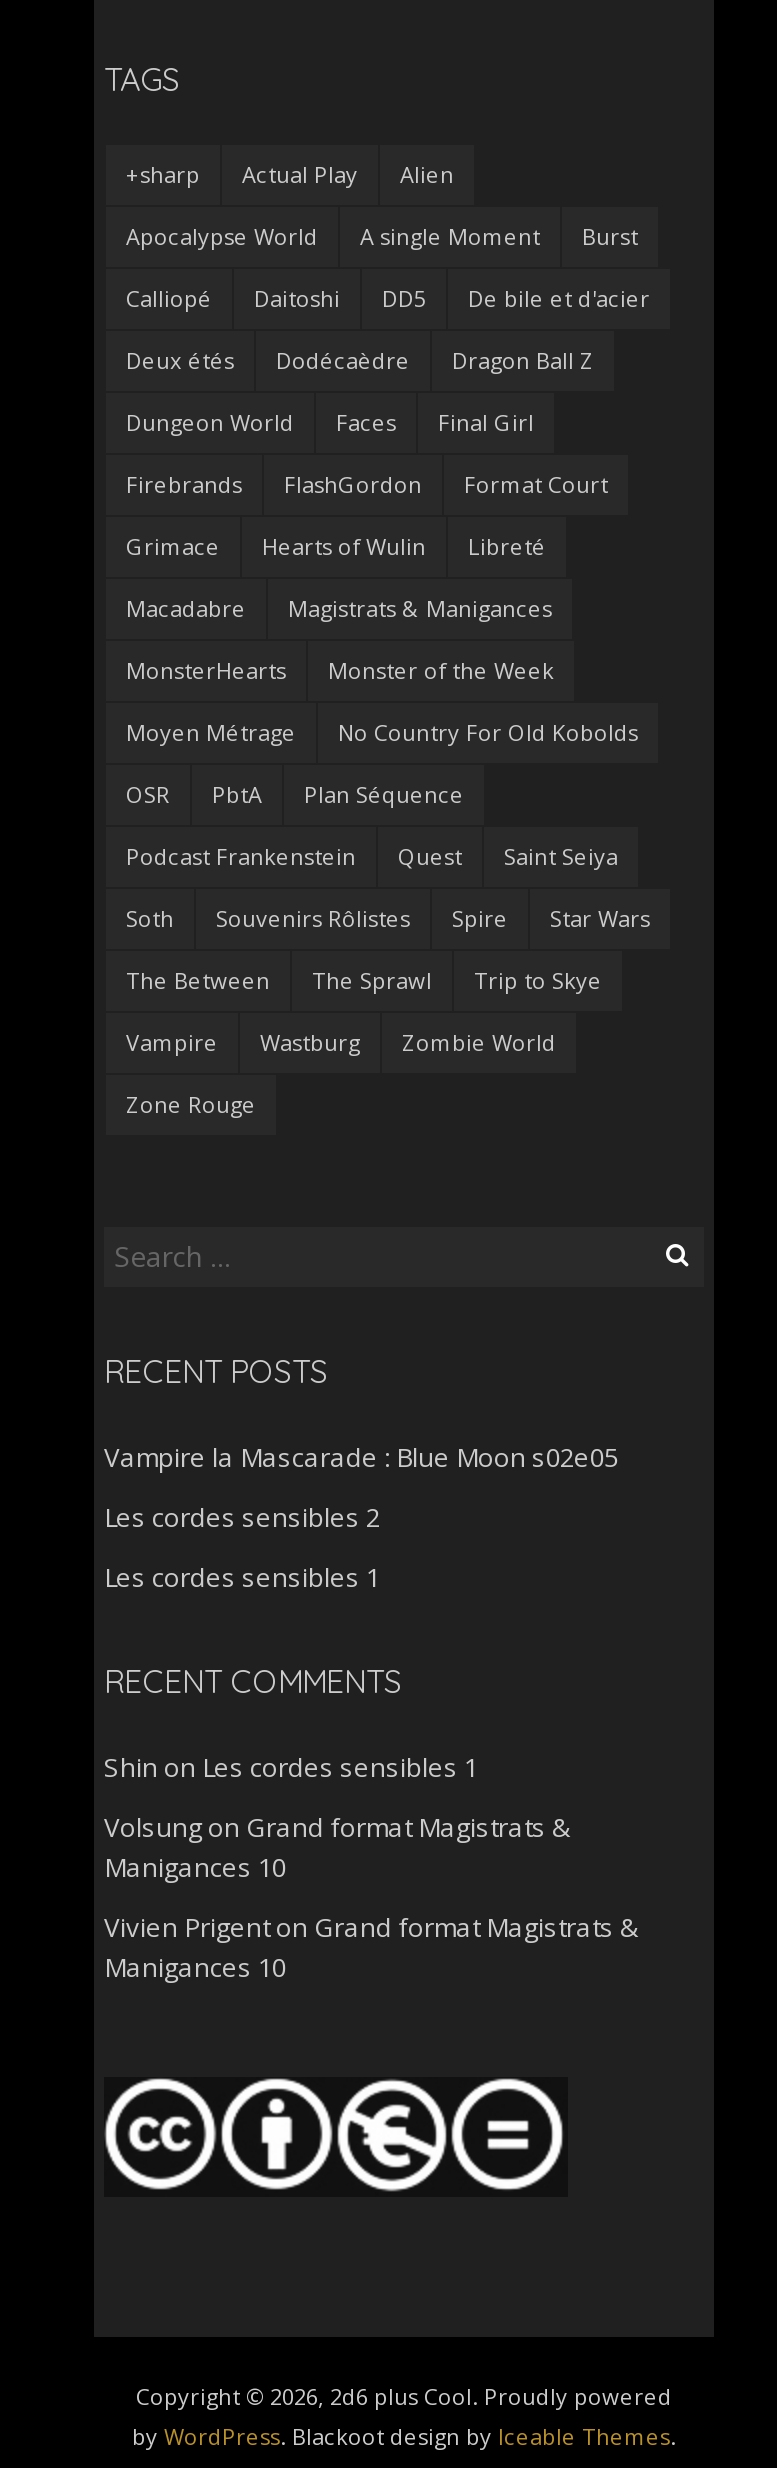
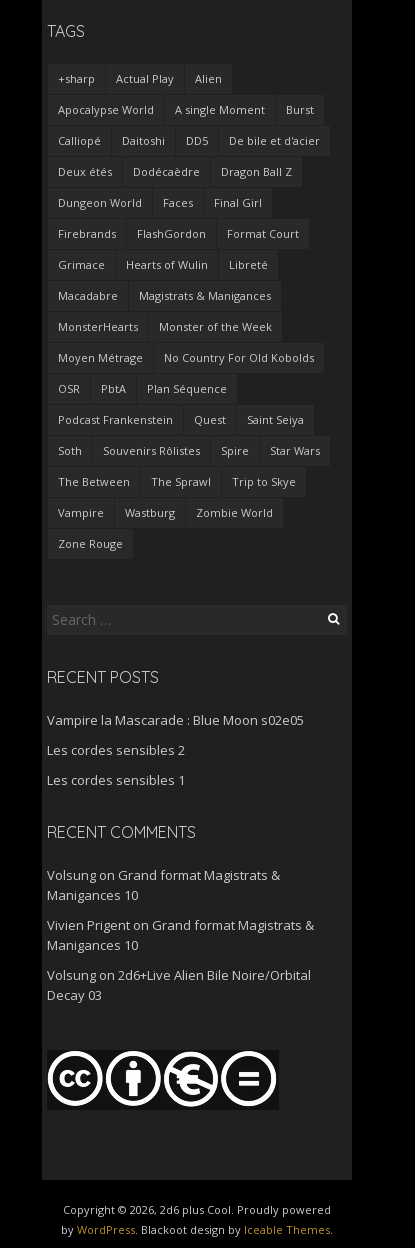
[104,1749,478,1785] Shin on Les cordes sensibles 1 -> none
moved [104,1809,638,1985] -> [47,866,314,954]: Volsung on Grand format Magistrats & | Manigances 10 | Vivien Prigenton Grand format Magistrats & | Manigances 10
none -> [47,966,311,1004] Volsung on 2d6+Live Alien Bile Noire/Orbital | Decay 03

